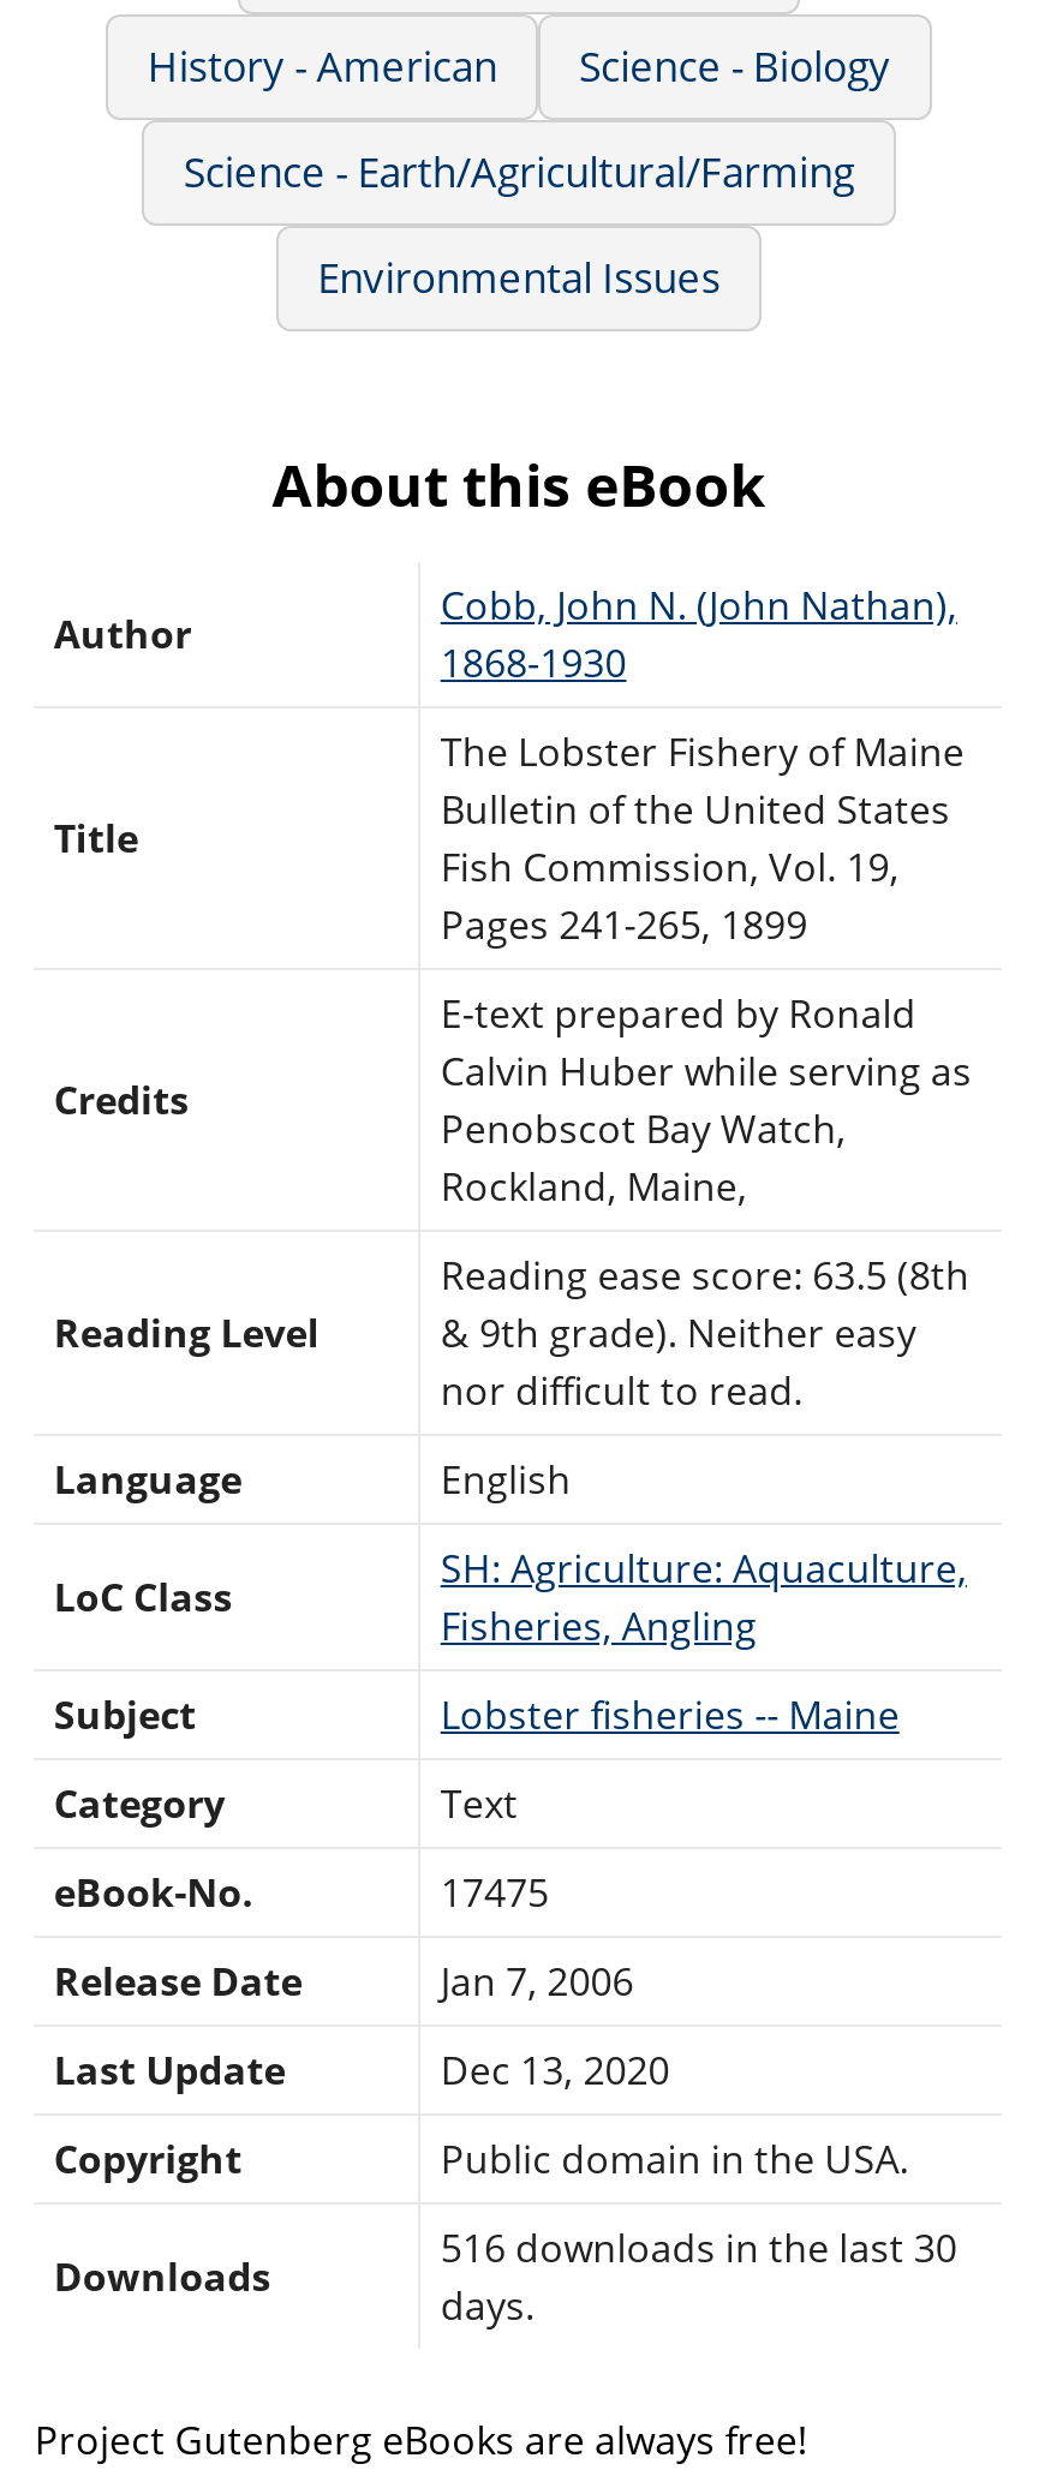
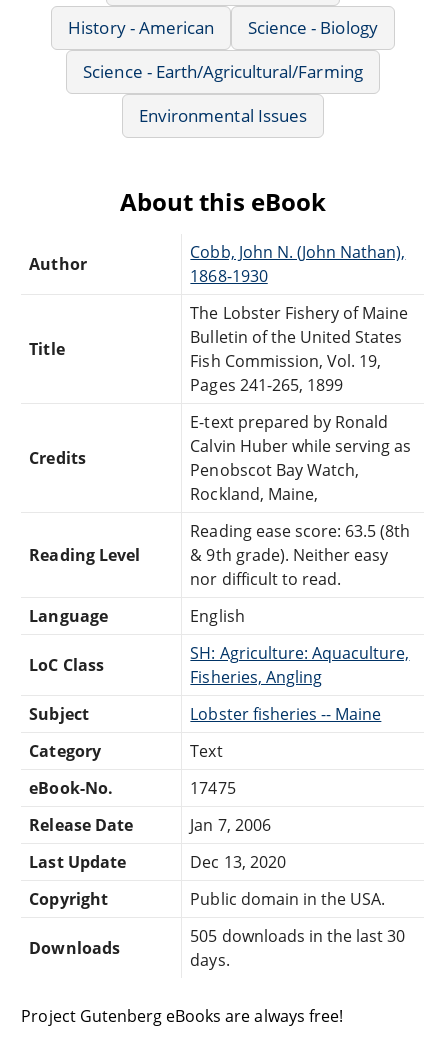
[441,2220,957,2273] 516 downloads in the last 30 -> [190,925,405,947] 505 downloads in the last 30

